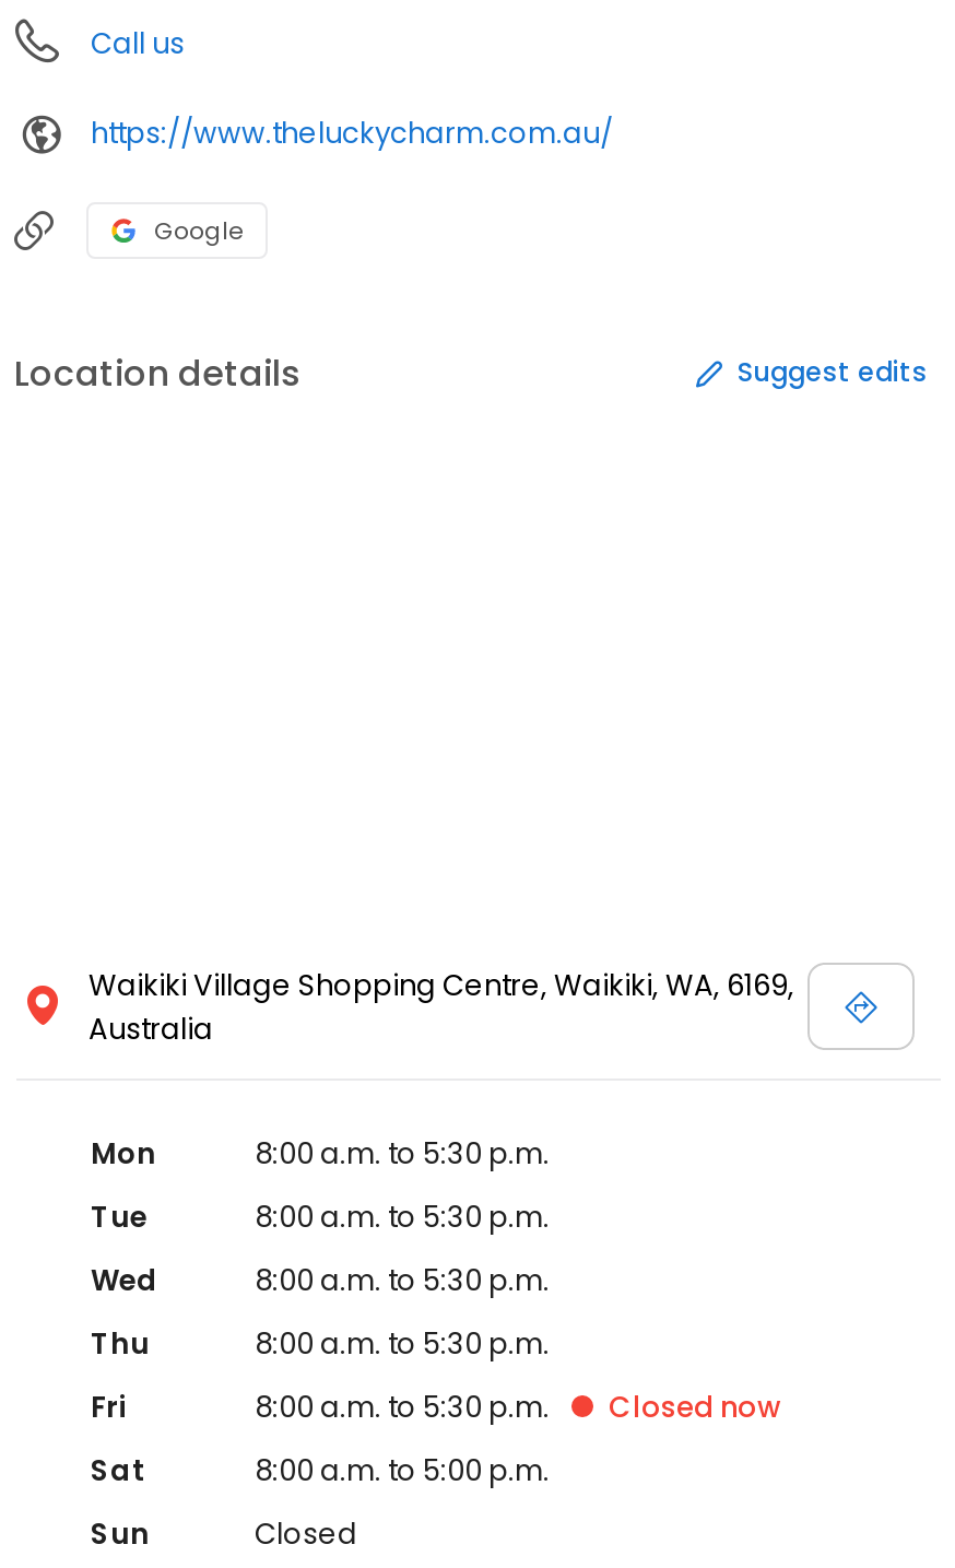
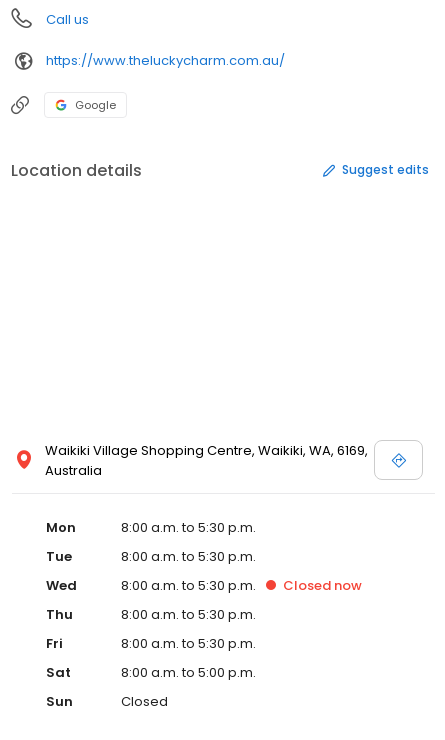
moved [609,1386,781,1428] -> [283,576,362,595]: Closed now

